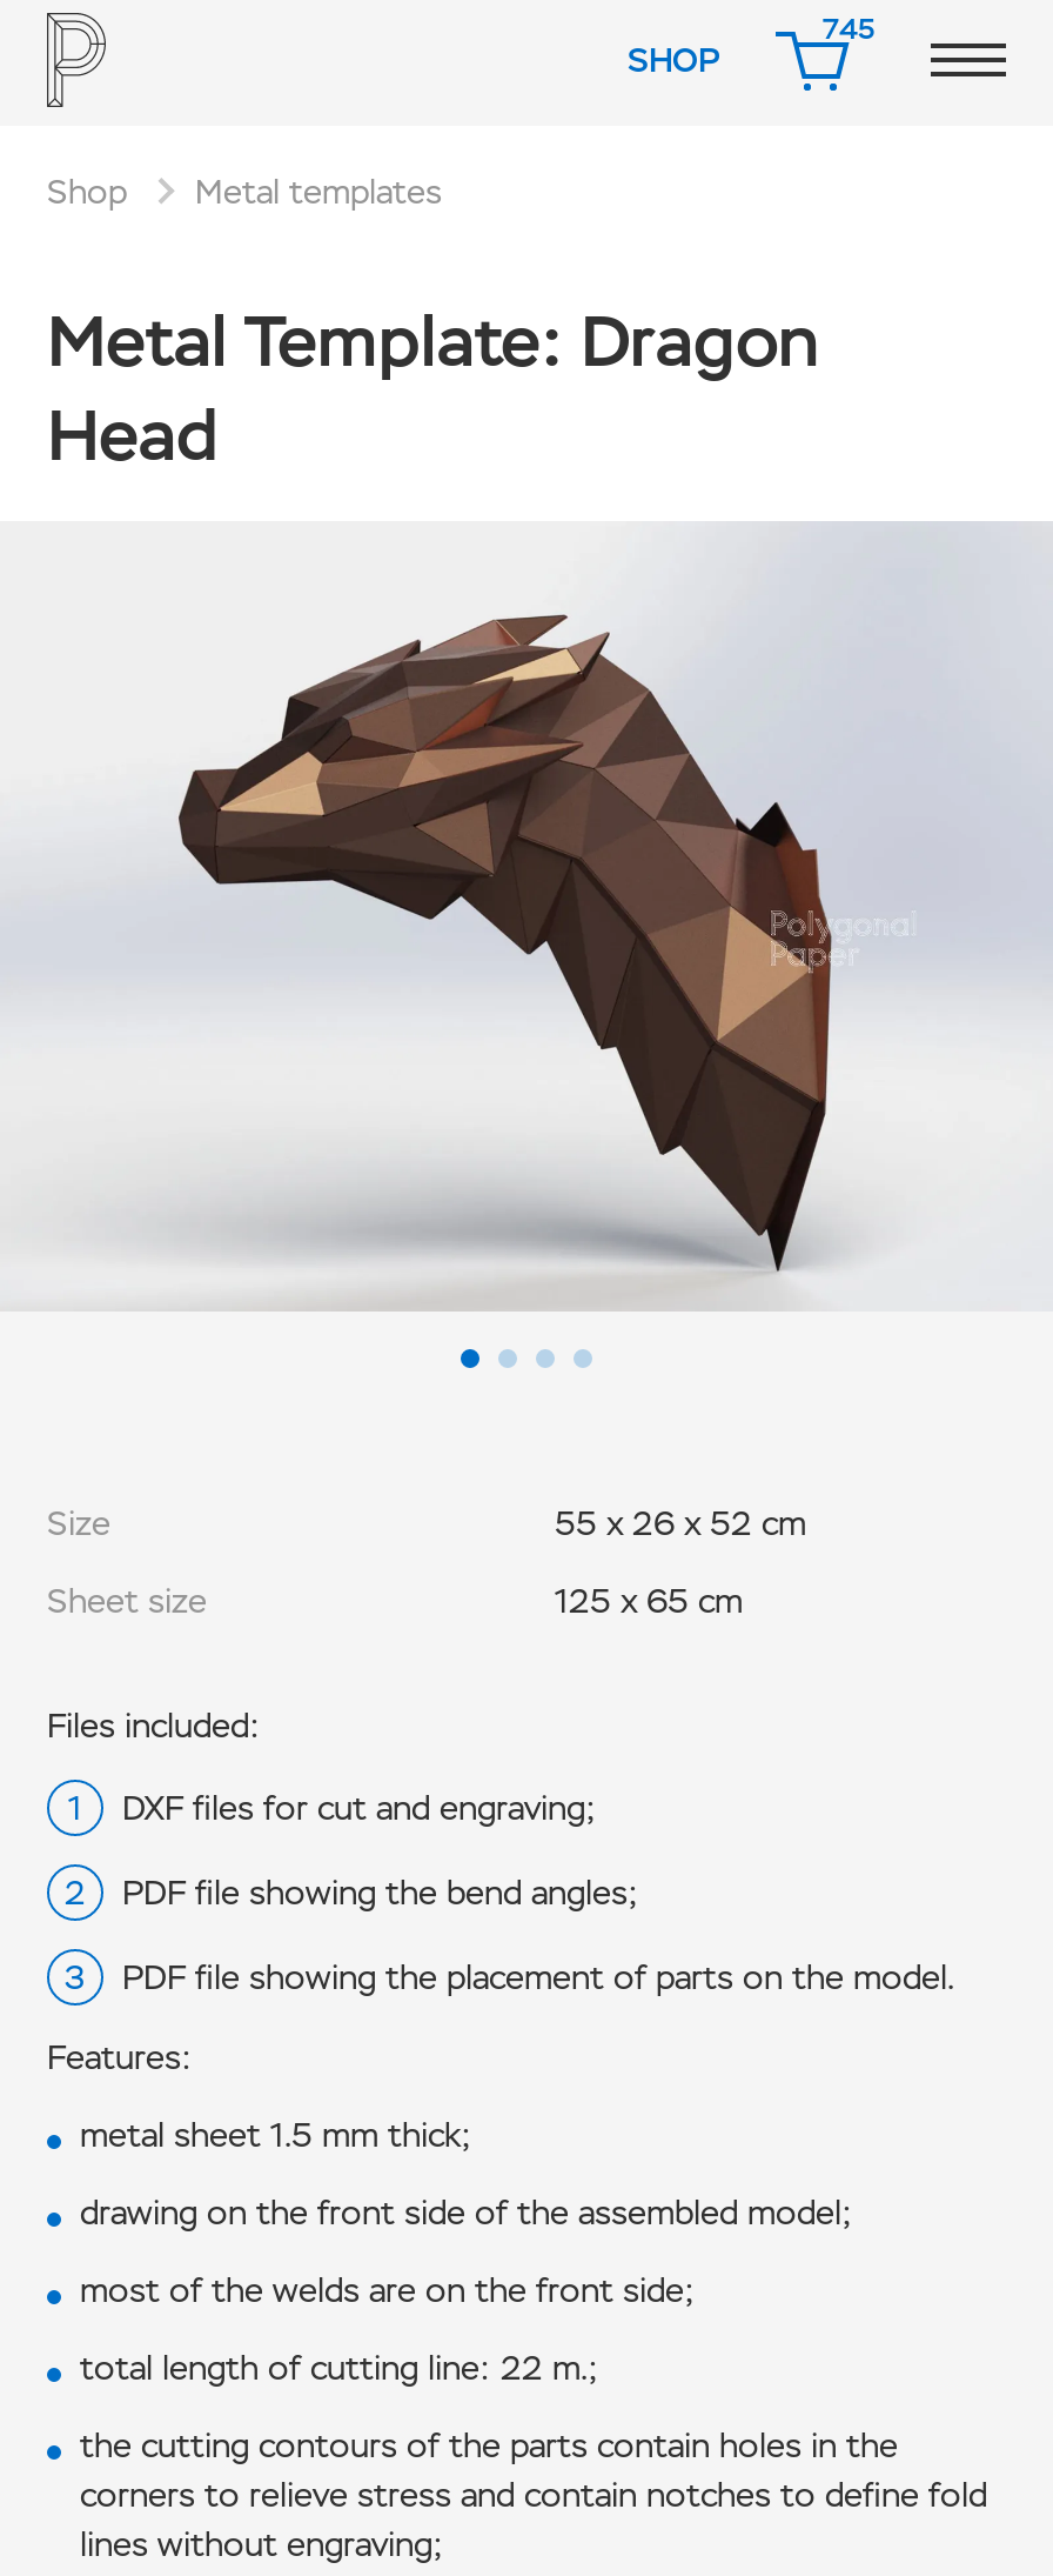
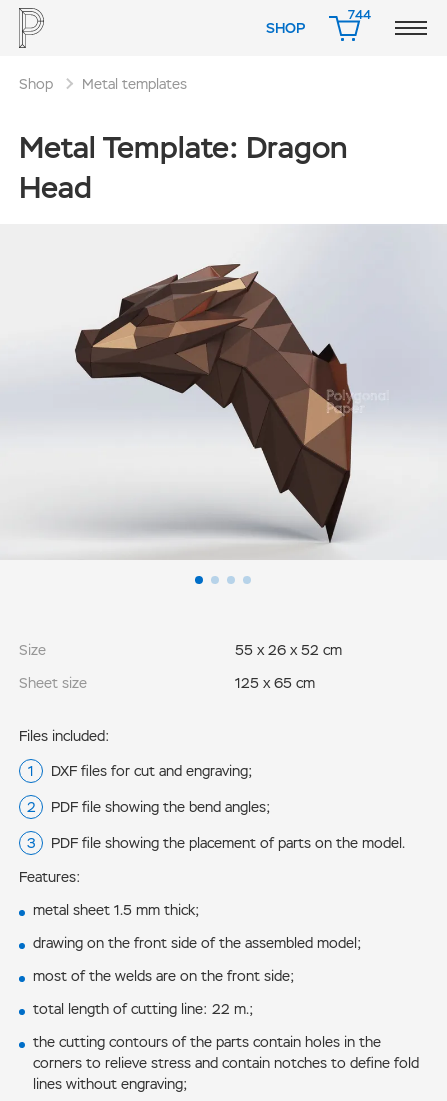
[823,11,874,49] 745 -> [348,7,371,23] 744

